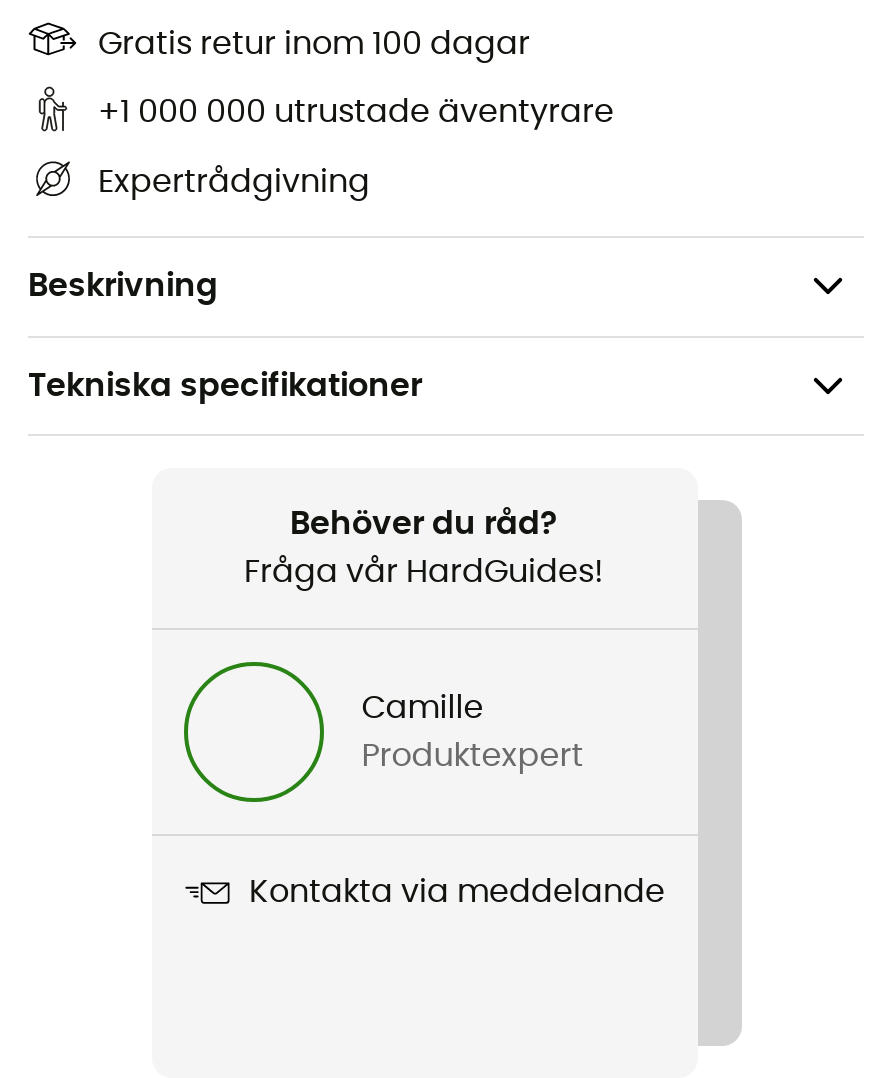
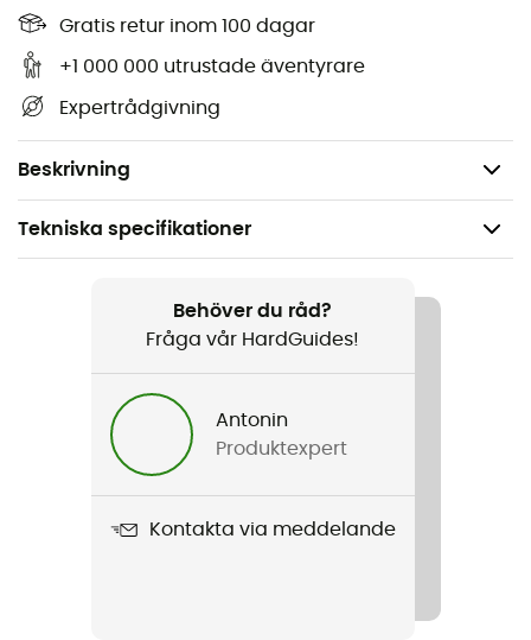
[361,691,483,723] Camille -> [215,410,288,429] Antonin

